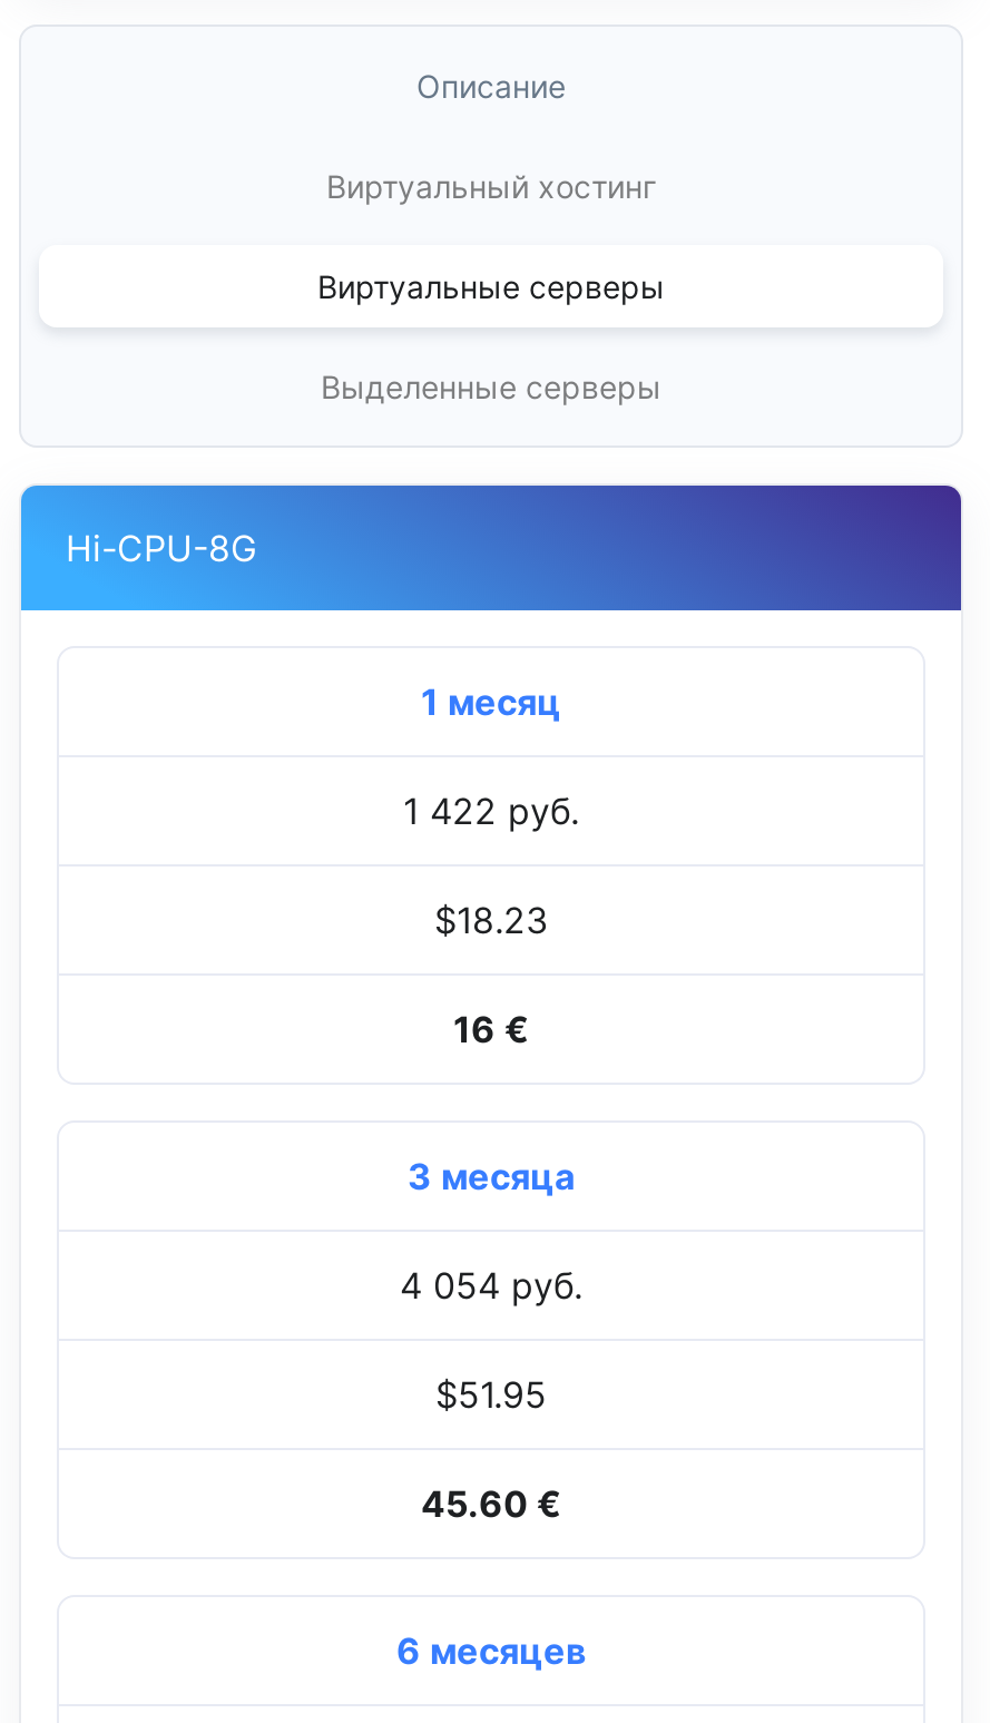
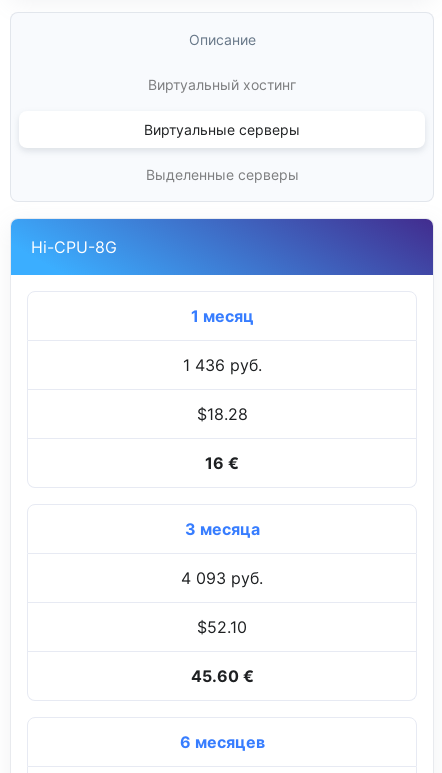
[403,789,579,833] 1 422 руб. -> [182,355,261,375] 1 436 руб.
[434,898,548,942] $18.23 -> [196,404,247,424] $18.28
[400,1263,582,1308] 4 054 руб. -> [181,568,263,588] 4 093 руб.
[435,1372,547,1417] $51.95 -> [197,617,247,637] $52.10

